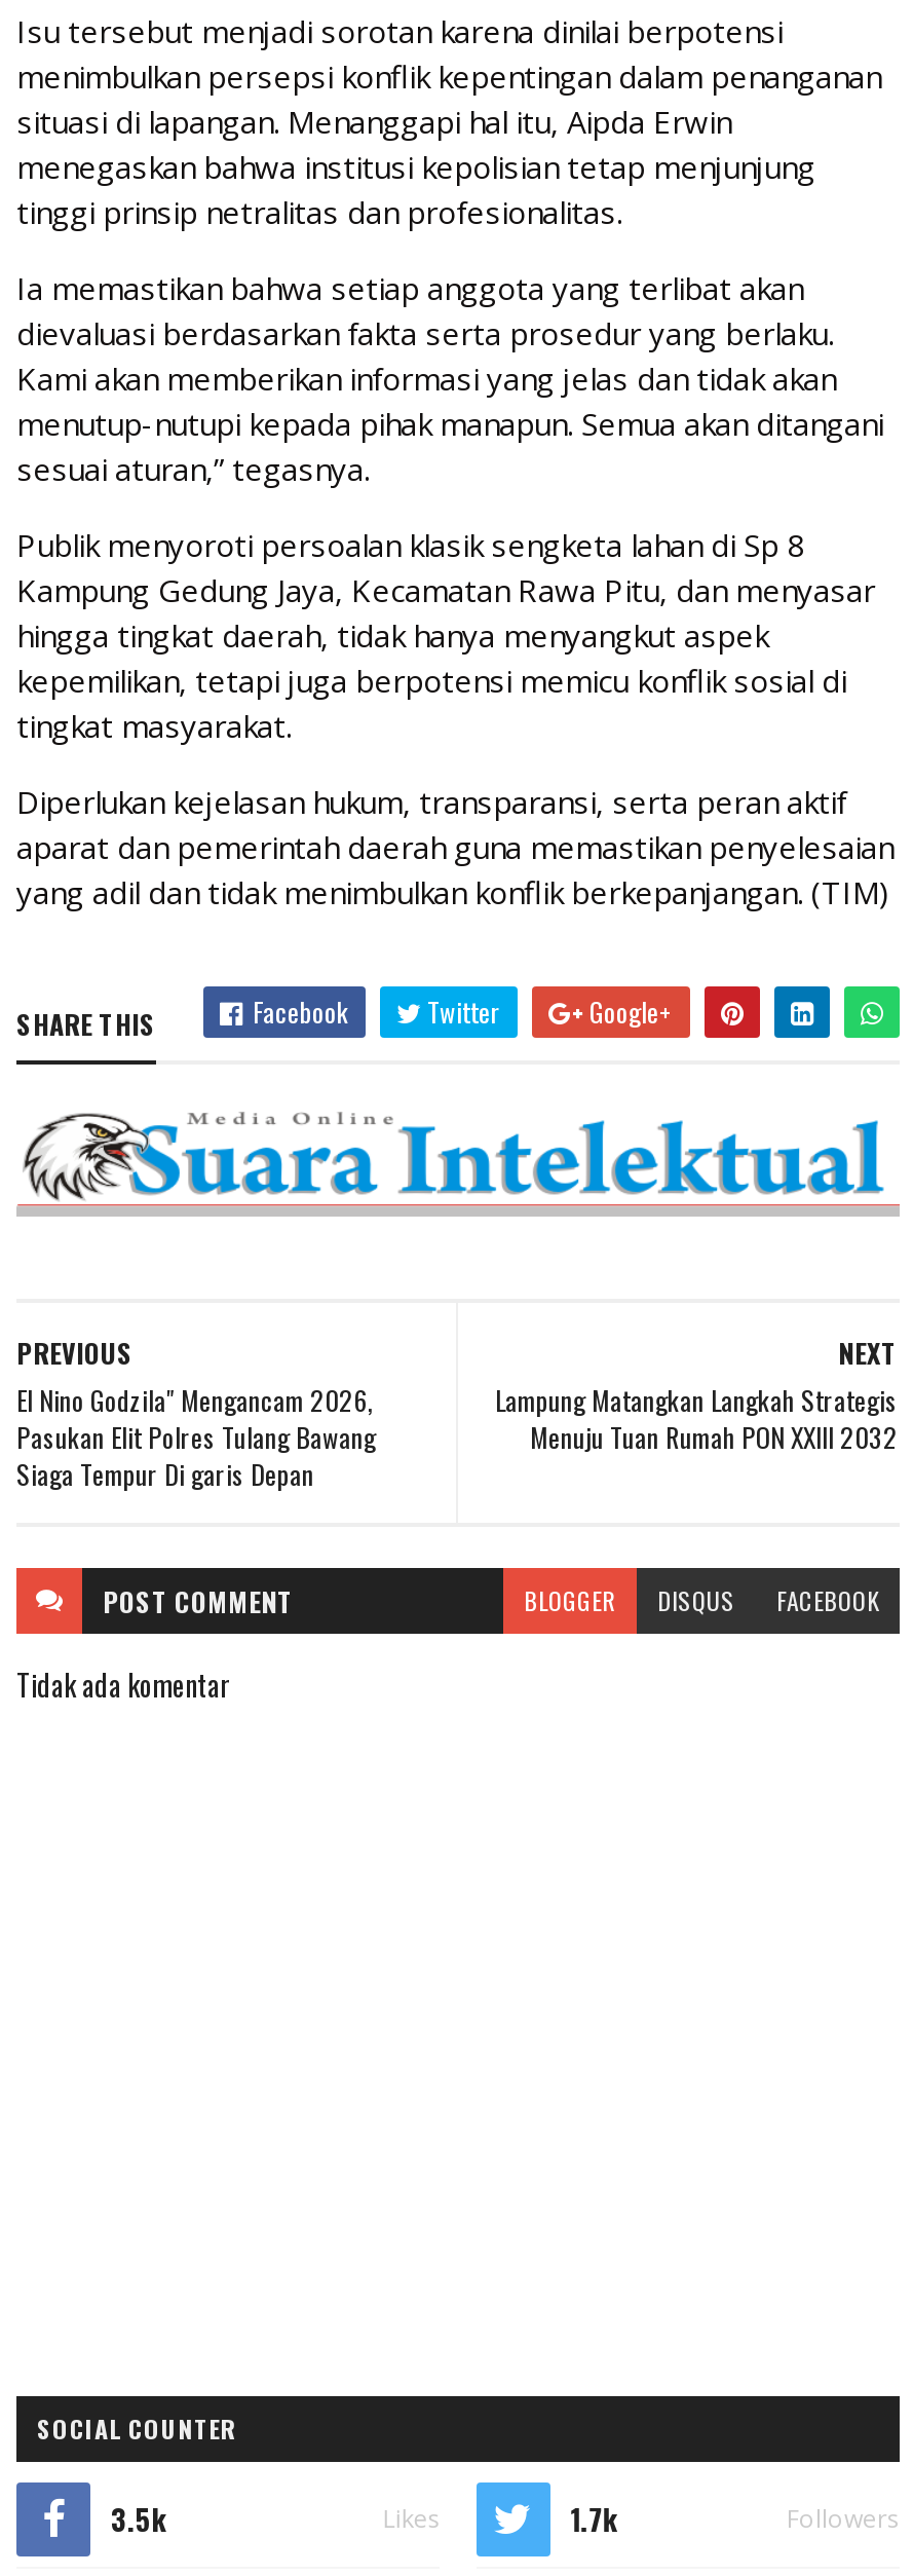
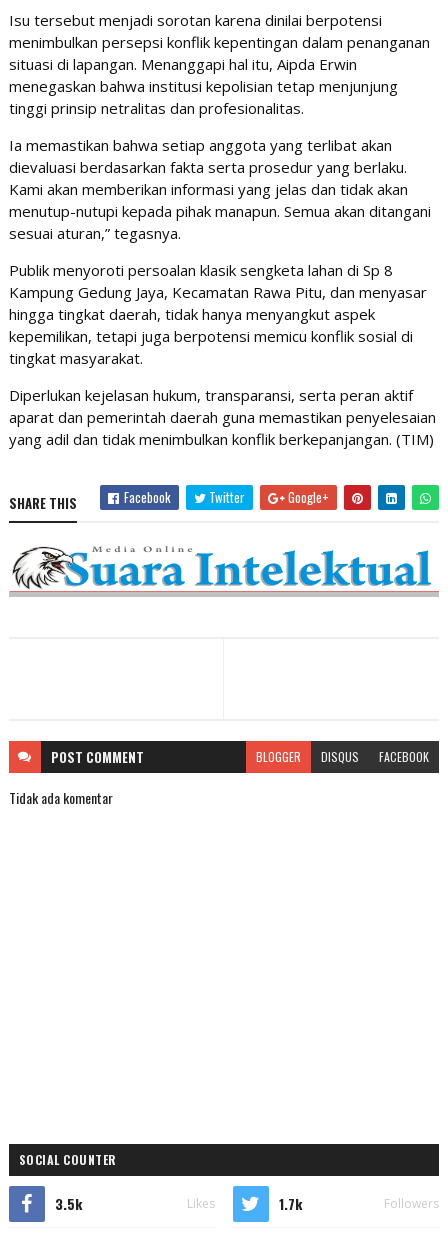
[16,1331,376,1494] PREVIOUS | El Nino Godzila" Mengancam 2026, | Pasukan Elit Polres Tulang Bawang | Siaga Tempur Di garis Depan -> none
[495,1331,898,1457] NEXT | Lampung Matangkan Langkah Strategis | Menuju Tuan Rumah PON XXIII 2032 -> none

